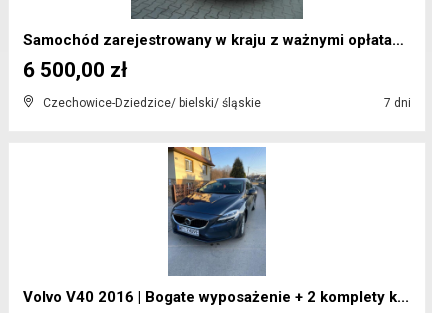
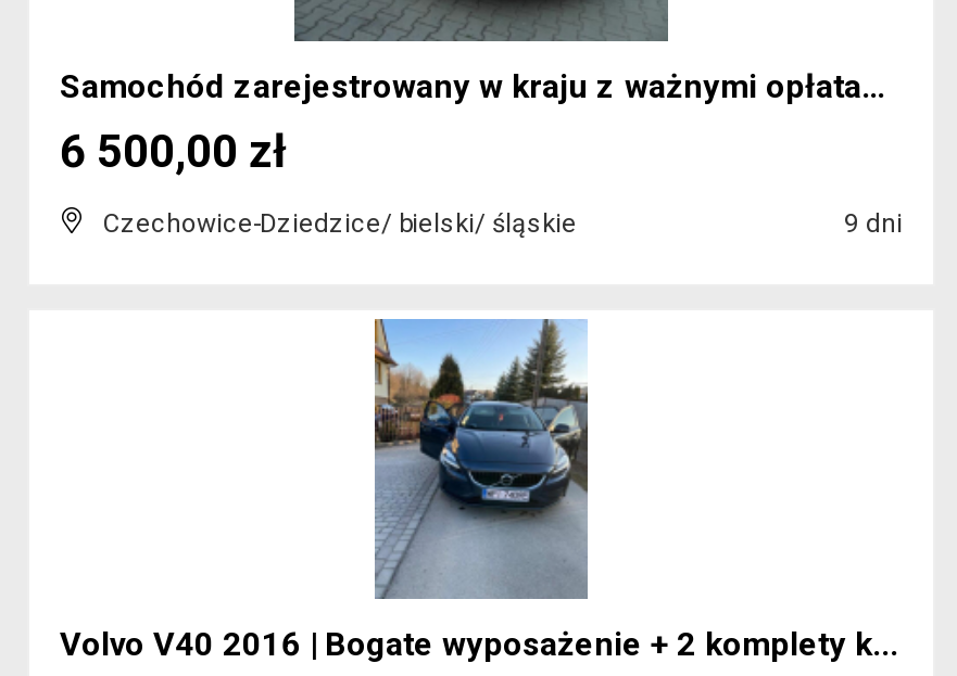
[381,96,411,110] 7 dni -> [838,208,903,239] 9 dni
[167,146,267,273] [image] -> [373,317,590,595] [image]

